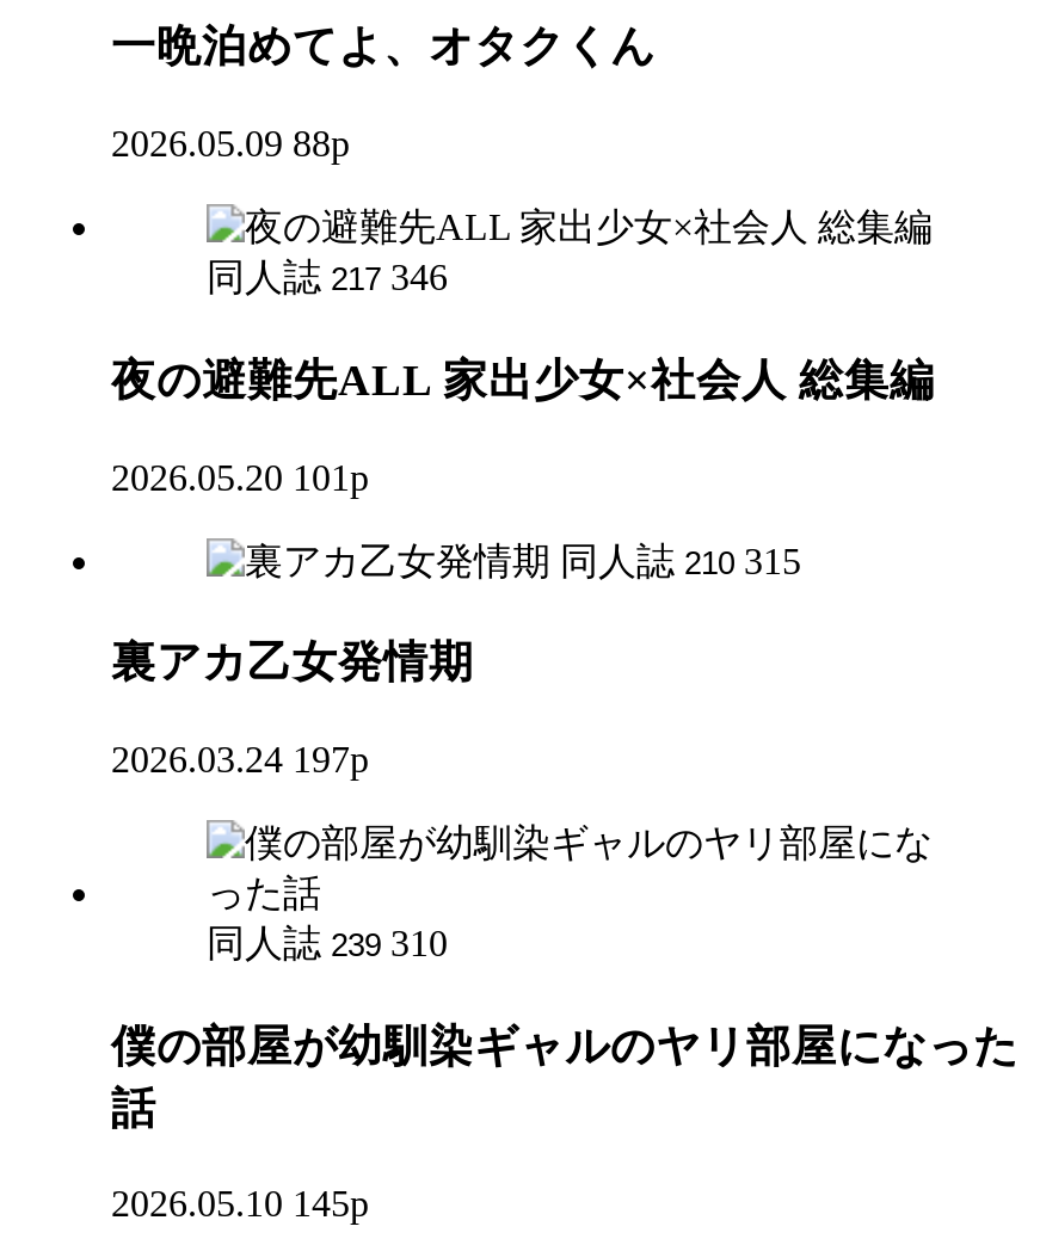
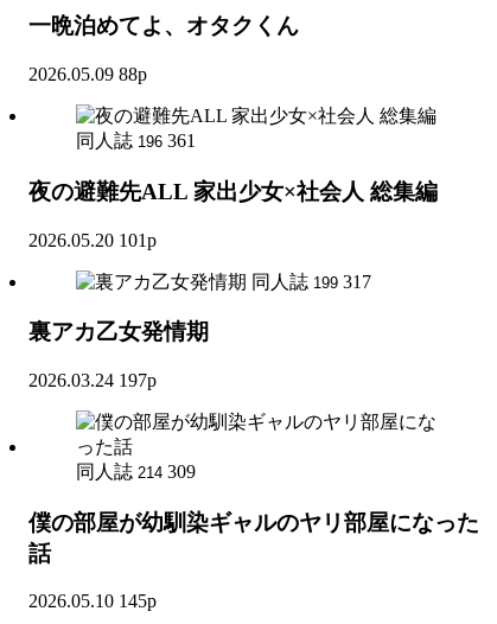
[207,257,448,297] 同人誌 217 346 -> [76,131,196,151] 同人誌 196 361
[560,540,801,580] 同人誌 210 315 -> [251,271,371,291] 同人誌 199 317
[207,922,448,963] 同人誌 239 310 -> [76,461,196,482] 同人誌 214 309

